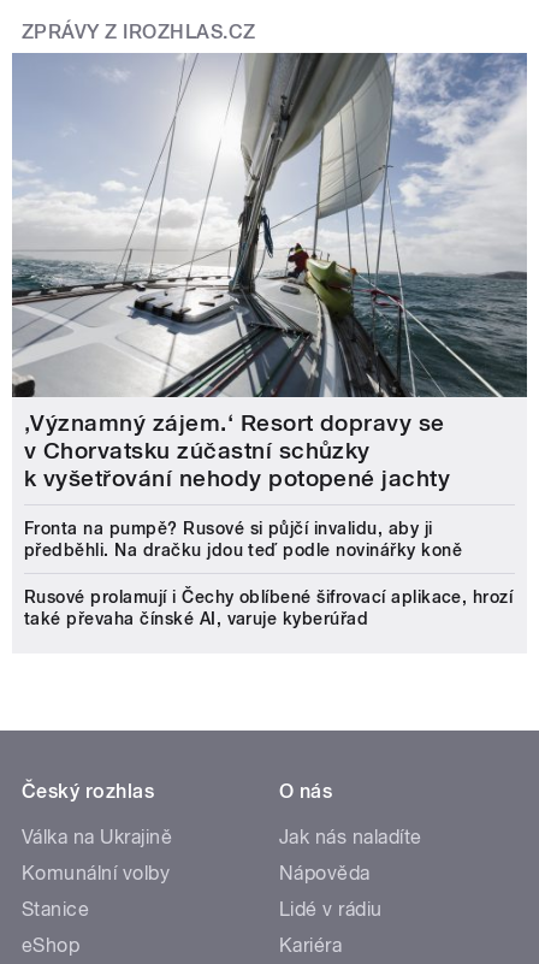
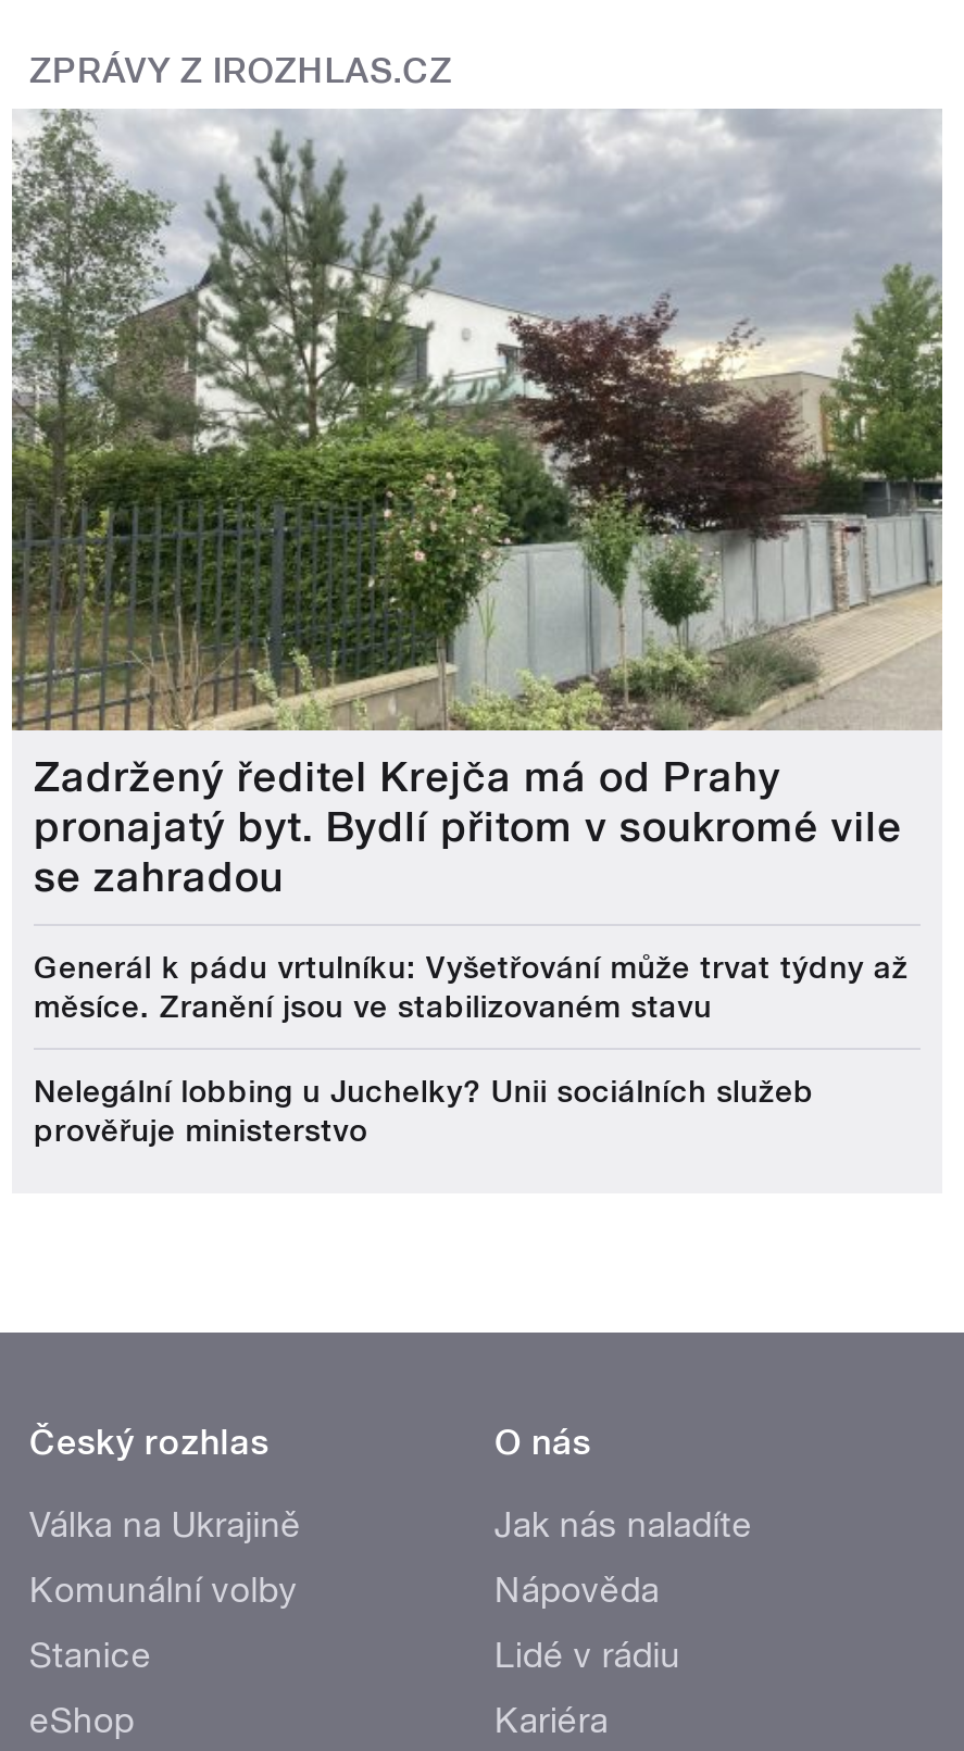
[11,52,528,492] [image] | ‚Významný zájem.‘ Resort dopravy se | v Chorvatsku zúčastní schůzky | k vyšetřování nehody potopené jachty -> [10,109,944,901] [image] | Zadržený ředitel Krejča má od Prahy | pronajatý byt. Bydlí přitom v soukromé vile | se zahradou
[24,518,462,559] Fronta na pumpě? Rusové si půjčí invalidu, aby ji | předběhli. Na dračku jdou teď podle novinářky koně -> [34,949,908,1023] Generál k pádu vrtulníku: Vyšetřování může trvat týdny až | měsíce. Zranění jsou ve stabilizovaném stavu
[24,587,513,628] Rusové prolamují i Čechy oblíbené šifrovací aplikace, hrozí | také převaha čínské AI, varuje kyberúřad -> [34,1073,814,1147] Nelegální lobbing u Juchelky? Unii sociálních služeb | prověřuje ministerstvo

